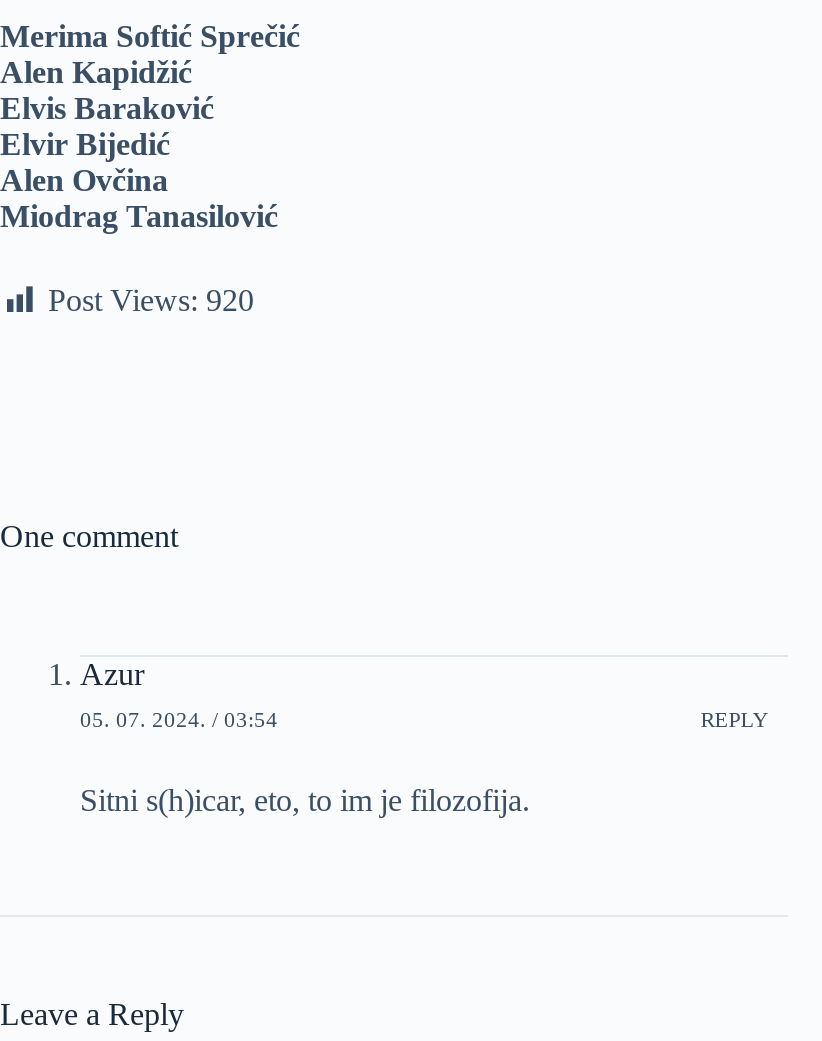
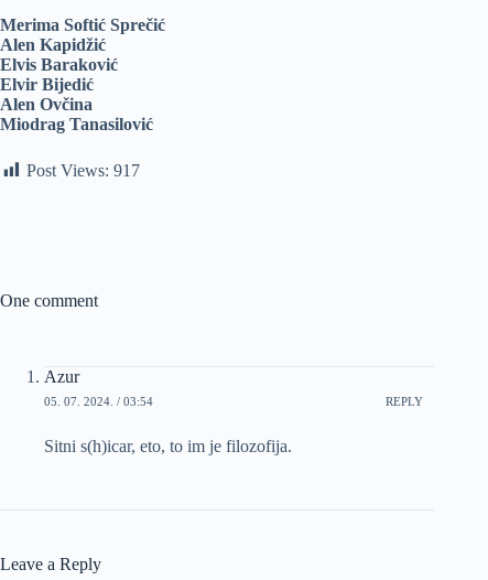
[48,283,254,317] Post Views: 920 -> [26,161,140,180] Post Views: 917

